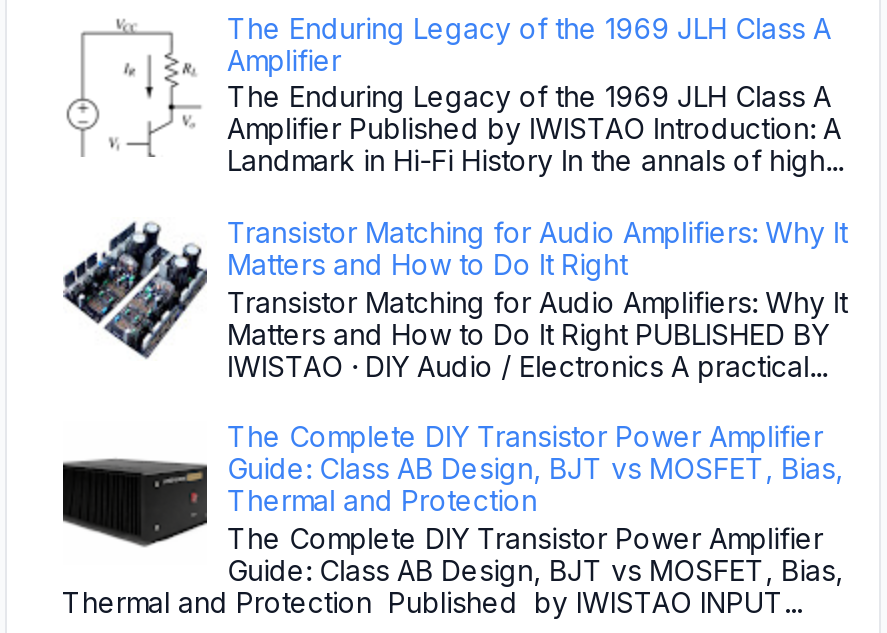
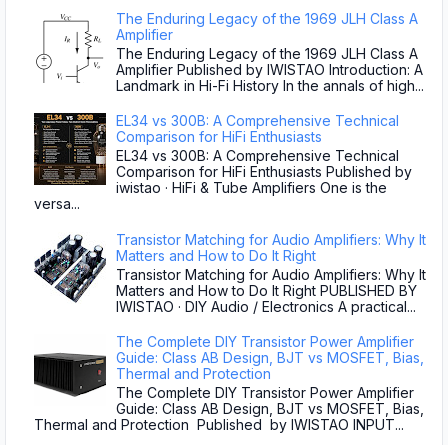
none -> [33,112,412,212] [image] | EL34 vs 300B: A Comprehensive Technical | Comparison for HiFi Enthusiasts | EL34 vs 300B: A Comprehensive Technical | Comparison for HiFi Enthusiasts Published by | iwistao · HiFi & Tube Amplifiers One is the | versa...

